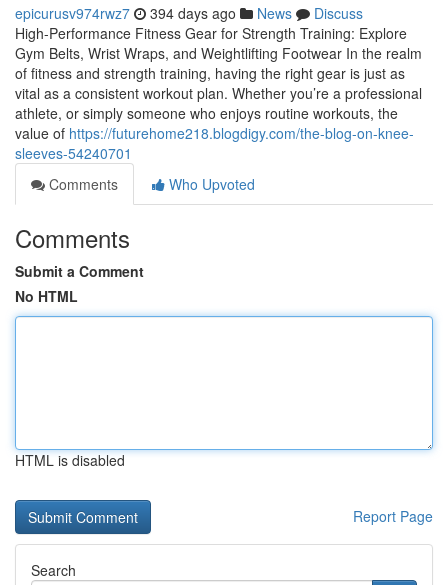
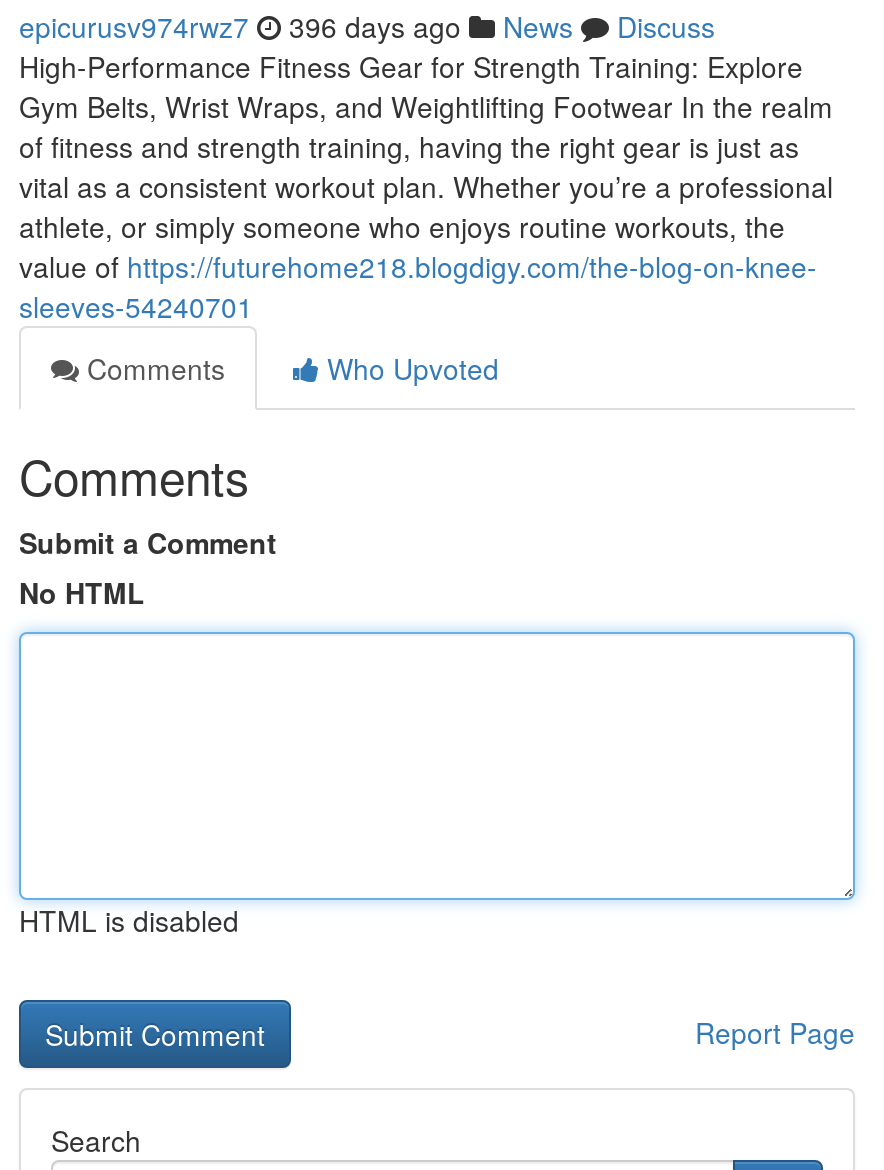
[15,3,363,23] epicurusv974rwz7 394 days ago News Discuss -> [19,6,715,46] epicurusv974rwz7 396 days ago News Discuss

